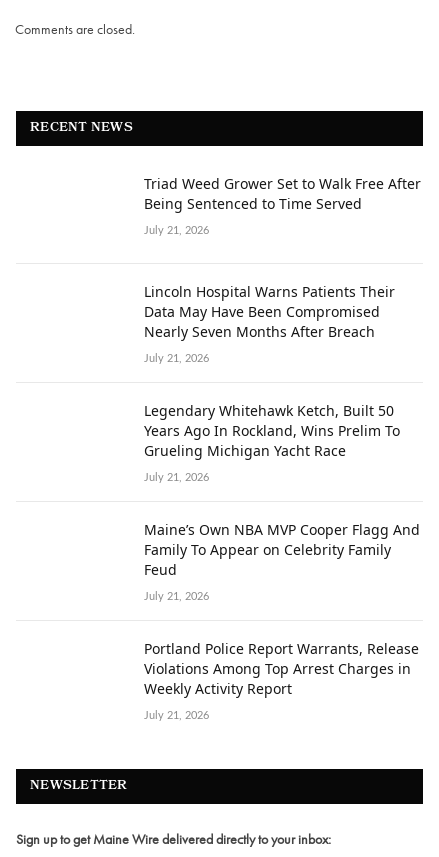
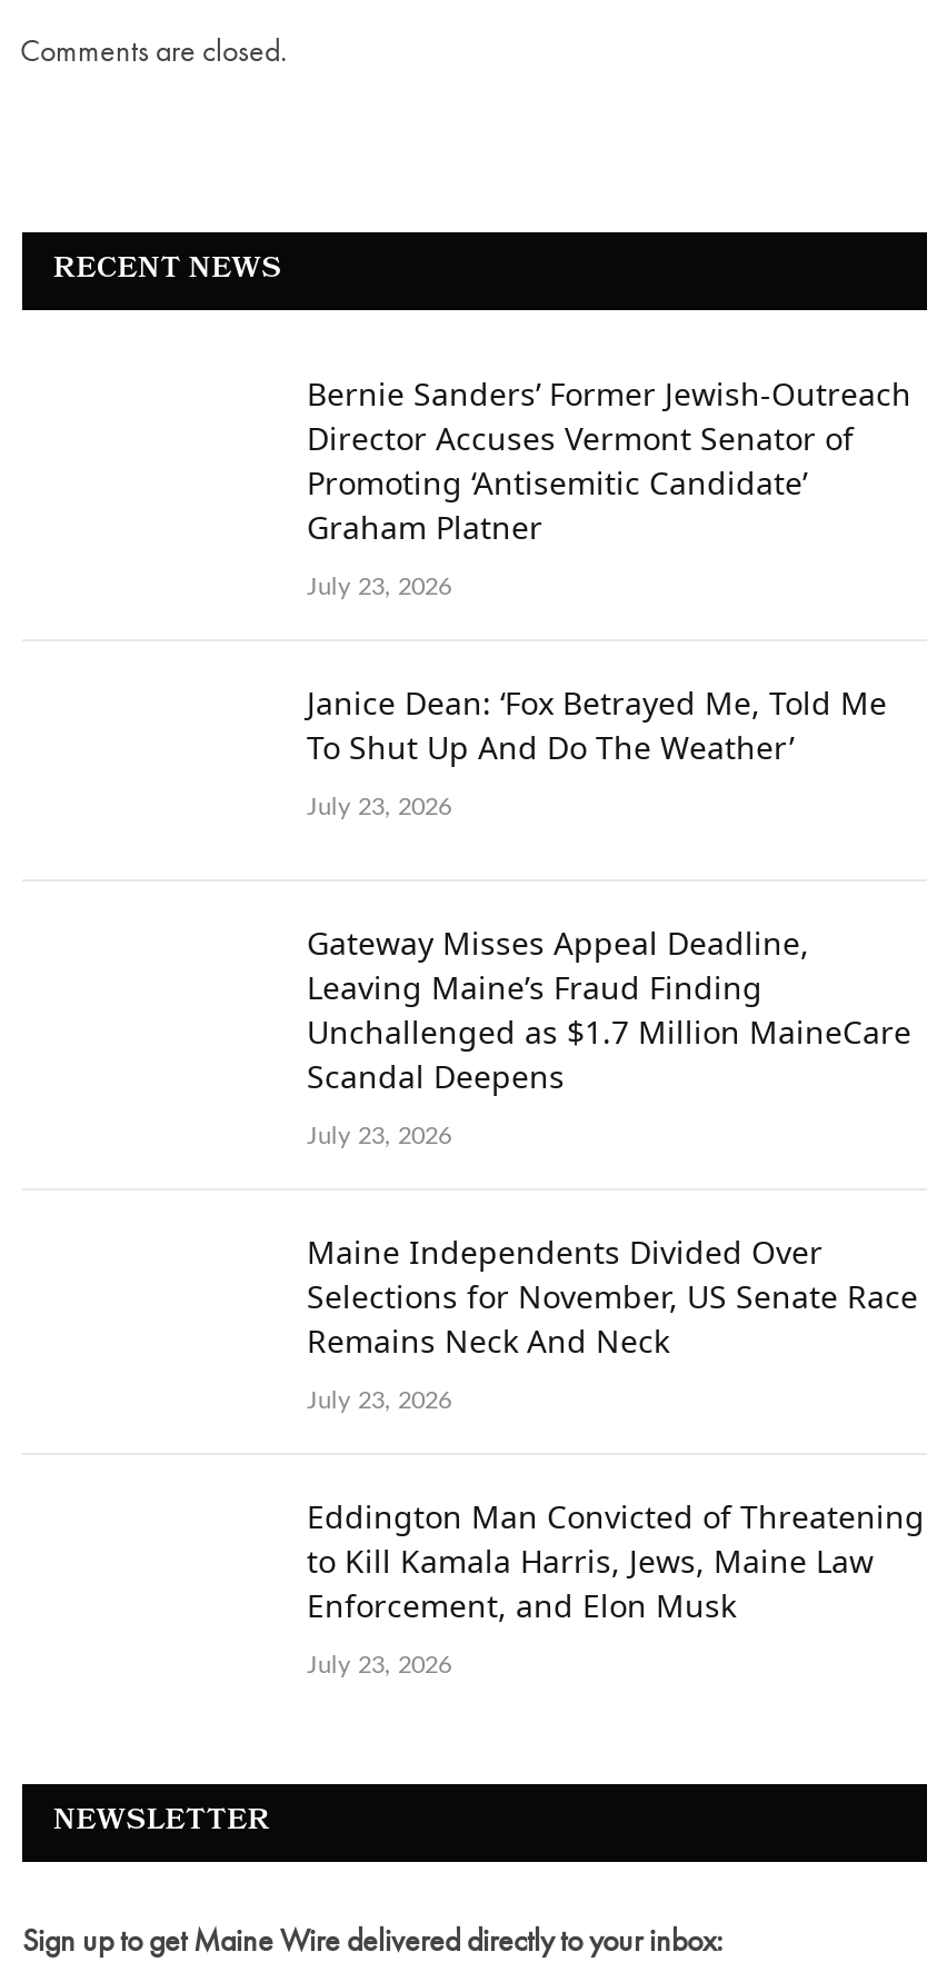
[144,174,421,213] Triad Weed Grower Set to Walk Free After | Being Sentenced to Time Served -> [307,372,911,548] Bernie Sanders’ Former Jewish-Outreach | Director Accuses Vermont Senator of | Promoting ‘Antisemitic Candidate’ | Graham Platner
[144,225,209,236] July 21, 2026 -> [307,574,451,599] July 23, 2026
[144,282,395,341] Lincoln Hospital Warns Patients Their | Data May Have Been Compromised | Nearly Seven Months After Breach -> [307,681,887,768] Janice Dean: ‘Fox Betrayed Me, Told Me | To Shut Up And Do The Weather’
[144,353,209,364] July 21, 2026 -> [307,794,451,819] July 23, 2026
[144,401,400,460] Legendary Whitehawk Ketch, Built 50 | Years Ago In Rockland, Wins Prelim To | Grueling Michigan Yacht Race -> [307,921,911,1097] Gateway Misses Appeal Deadline, | Leaving Maine’s Fraud Finding | Unchallenged as $1.7 Million MaineCare | Scandal Deepens
[144,472,209,483] July 21, 2026 -> [307,1123,451,1148] July 23, 2026
[144,520,420,579] Maine’s Own NBA MVP Cooper Flagg And | Family To Appear on Celebrity Family | Feud -> [307,1230,918,1361] Maine Independents Divided Over | Selections for November, US Senate Race | Remains Neck And Neck
[144,591,209,602] July 21, 2026 -> [307,1388,451,1412] July 23, 2026
[144,639,419,698] Portland Police Report Warrants, Release | Violations Among Top Arrest Charges in | Weekly Activity Report -> [307,1495,925,1626] Eddington Man Convicted of Threatening | to Kill Kamala Harris, Jews, Maine Law | Enforcement, and Elon Musk
[144,710,209,721] July 21, 2026 -> [307,1653,451,1677] July 23, 2026

